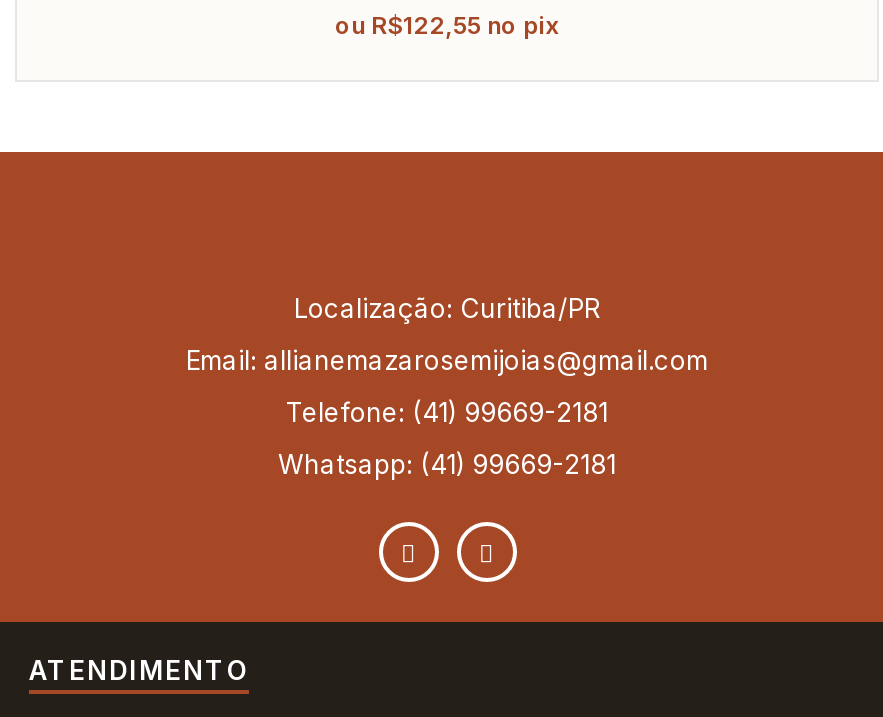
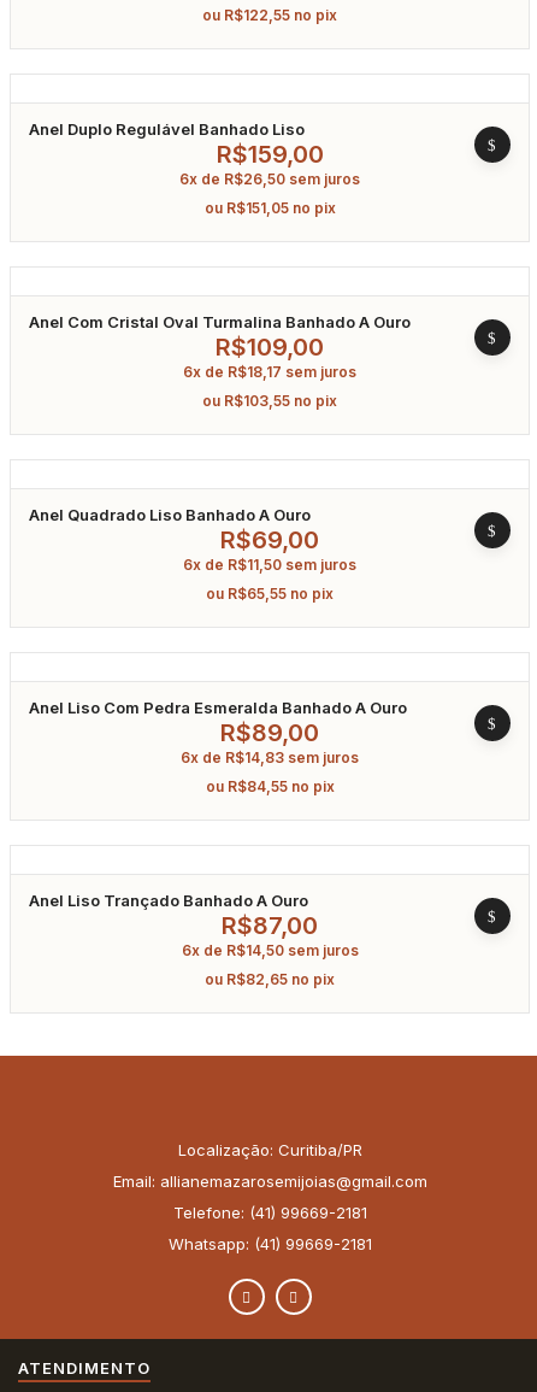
none -> [29,119,360,216] Anel Duplo Regulável Banhado Liso | R$159,00 | 6x de R$26,50 sem juros | ou R$151,05 no pix
none -> [29,312,411,409] Anel Com Cristal Oval Turmalina Banhado A Ouro | R$109,00 | 6x de R$18,17 sem juros | ou R$103,55 no pix
none -> [29,505,356,602] Anel Quadrado Liso Banhado A Ouro | R$69,00 | 6x de R$11,50 sem juros | ou R$65,55 no pix
none -> [29,698,407,795] Anel Liso Com Pedra Esmeralda Banhado A Ouro | R$89,00 | 6x de R$14,83 sem juros | ou R$84,55 no pix
none -> [29,891,358,988] Anel Liso Trançado Banhado A Ouro | R$87,00 | 6x de R$14,50 sem juros | ou R$82,65 no pix
none -> [473,125,512,164] [image]
none -> [473,318,512,357] [image]
none -> [473,511,512,550] [image]
none -> [473,704,512,742] [image]
none -> [473,897,512,935] [image]

